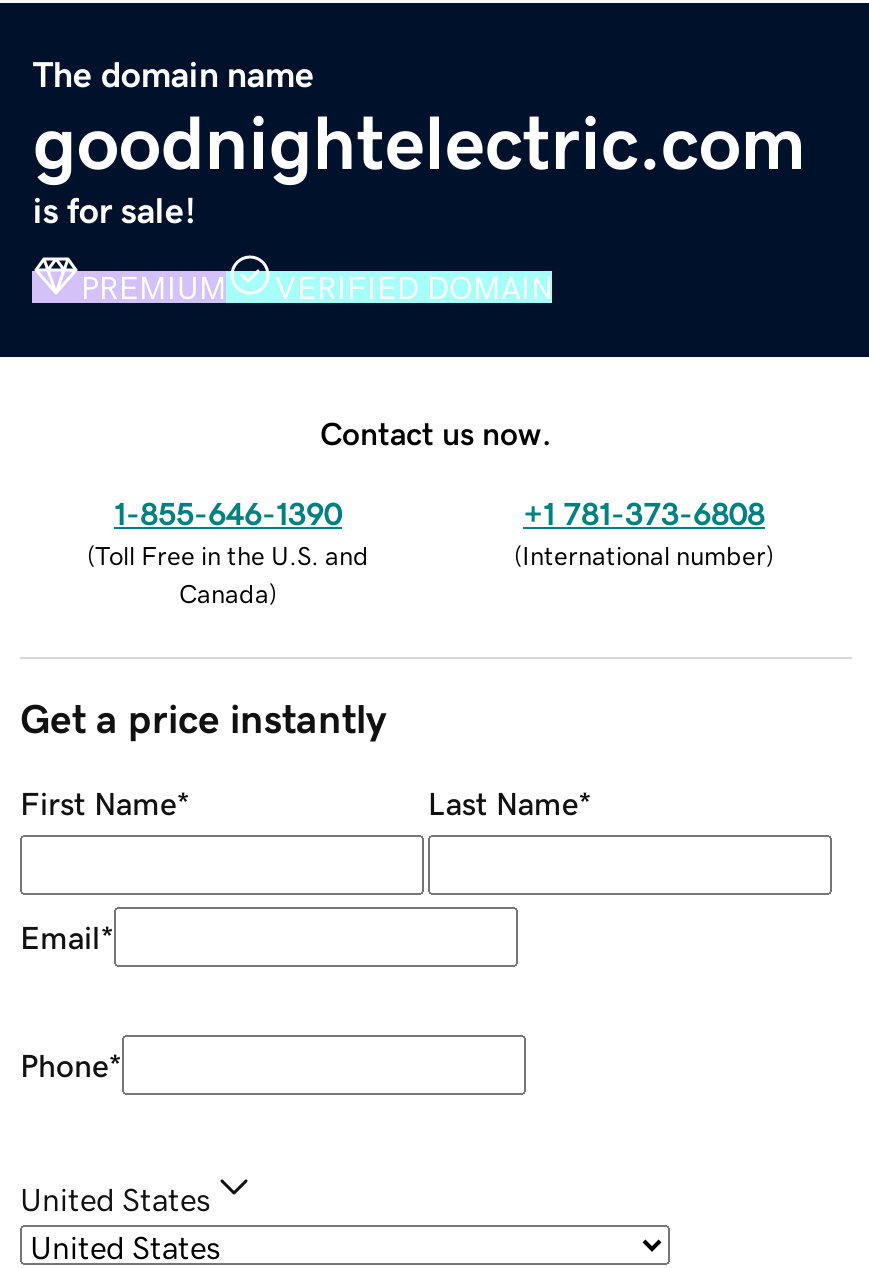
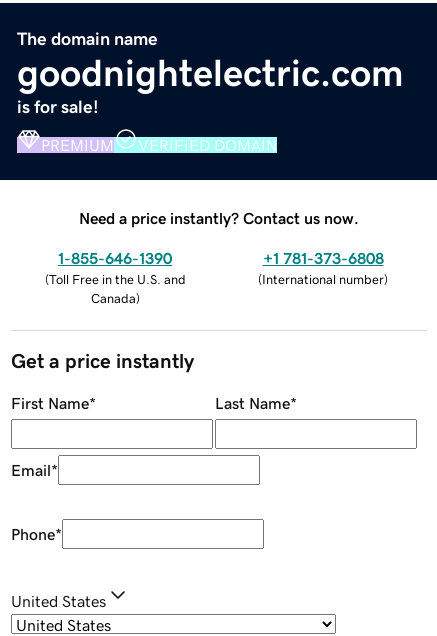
[320,416,552,448] Contact us now. -> [79,210,359,226] Need a price instantly? Contact us now.

